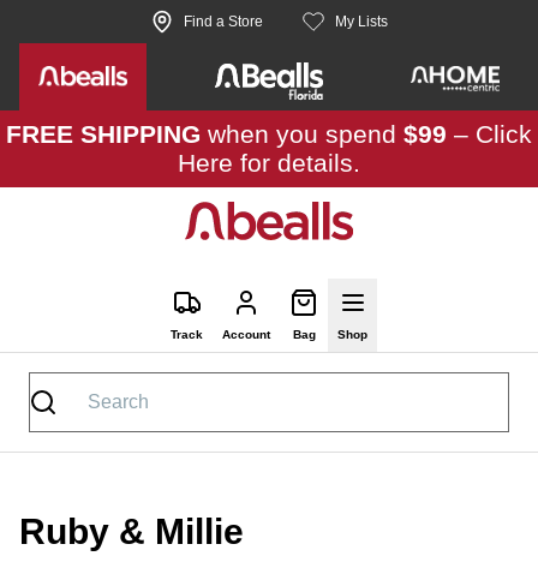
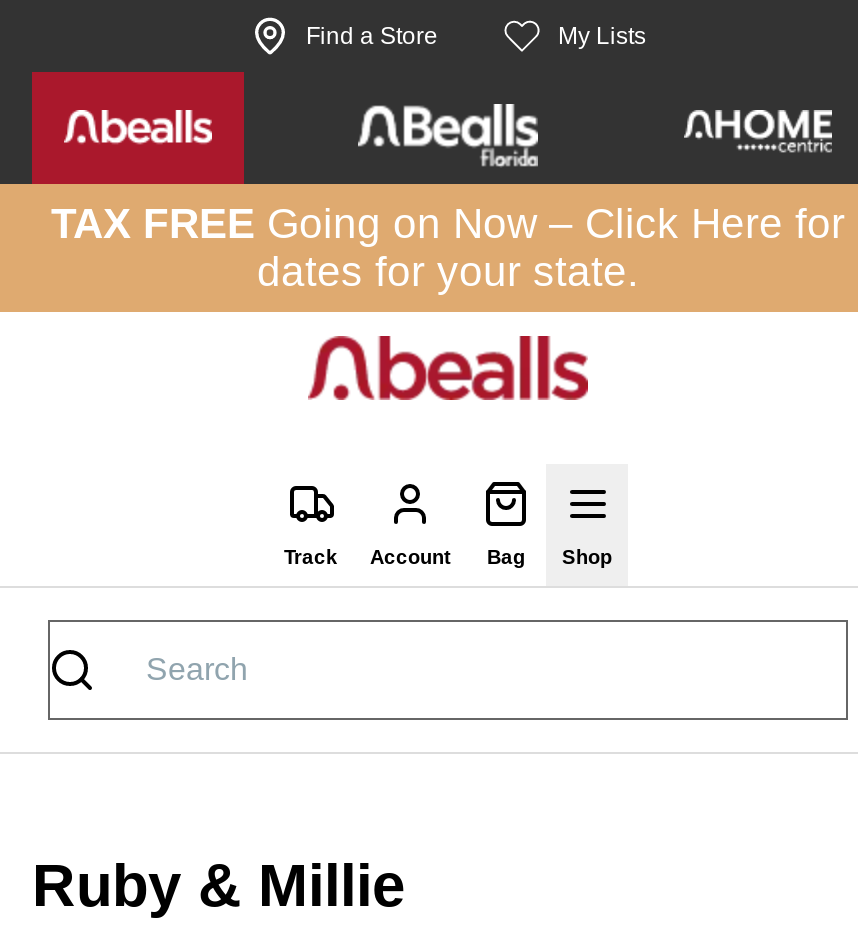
[6,120,532,177] FREE SHIPPING when you spend $99 – Click | Here for details. -> [51,200,845,294] TAX FREE Going on Now – Click Here for | dates for your state.

